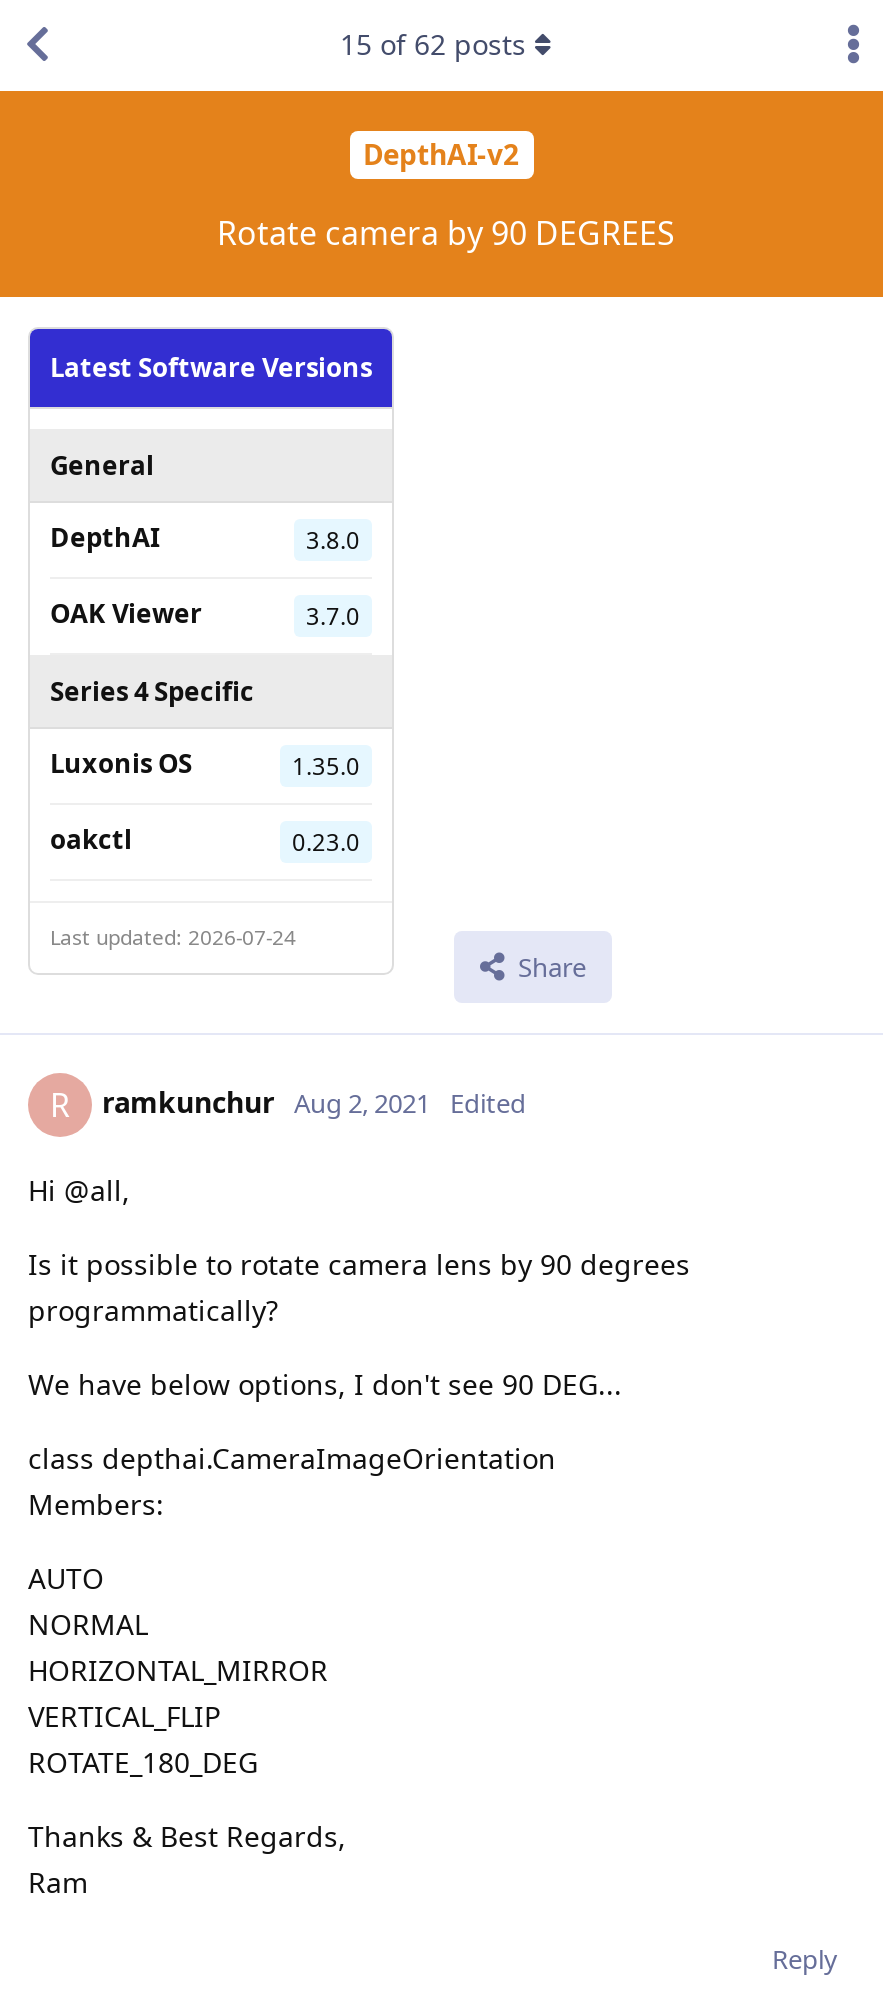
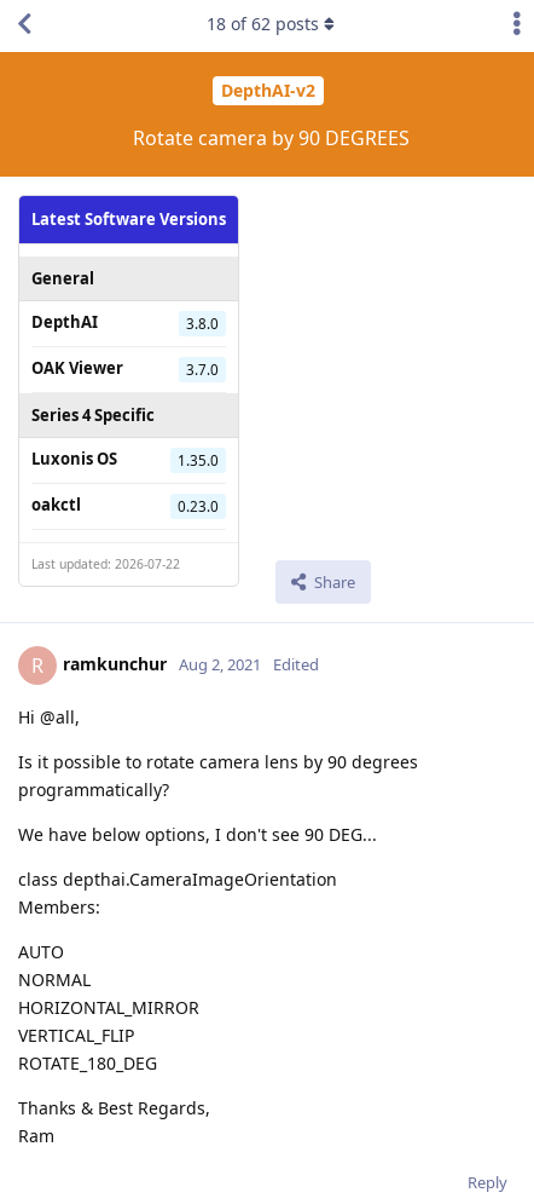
[340,25,526,63] 15 of 62 posts -> [207,12,319,35] 18 of 62 posts
[50,923,296,951] Last updated: 2026-07-24 -> [31,555,180,572] Last updated: 2026-07-22

